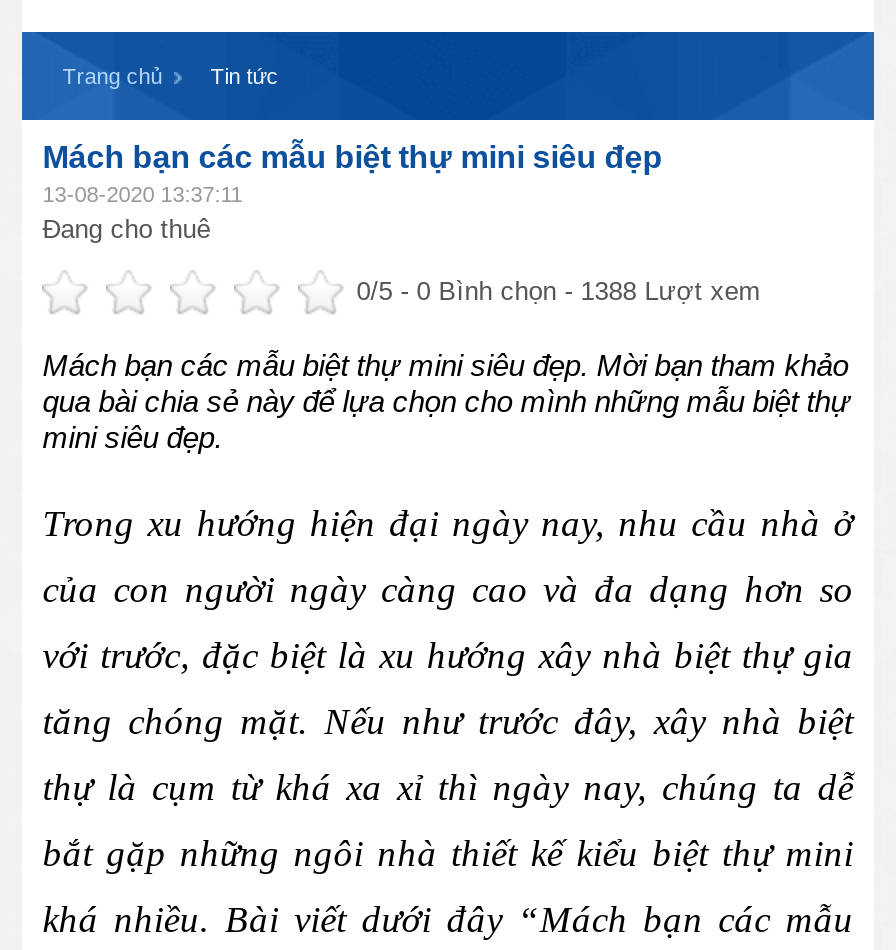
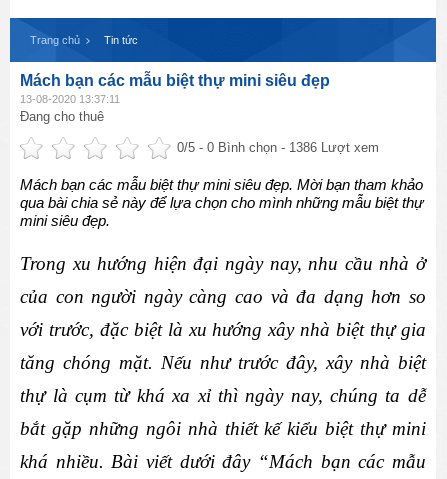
[356,276,760,306] 0/5 - 0 Bình chọn - 1388 Lượt xem -> [177,140,379,155] 0/5 - 0 Bình chọn - 1386 Lượt xem

